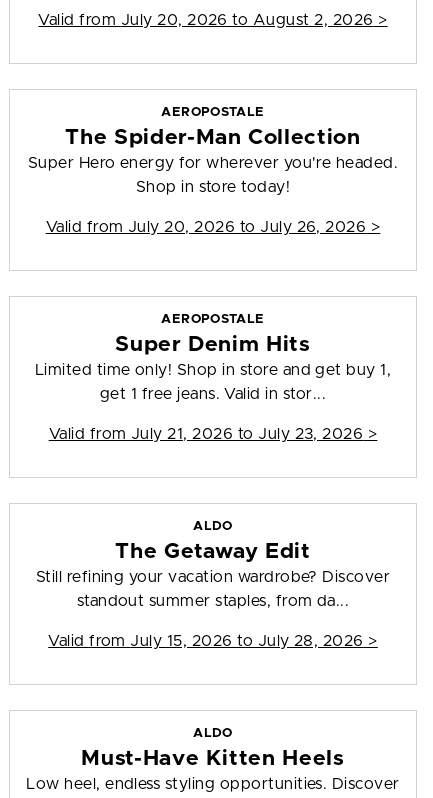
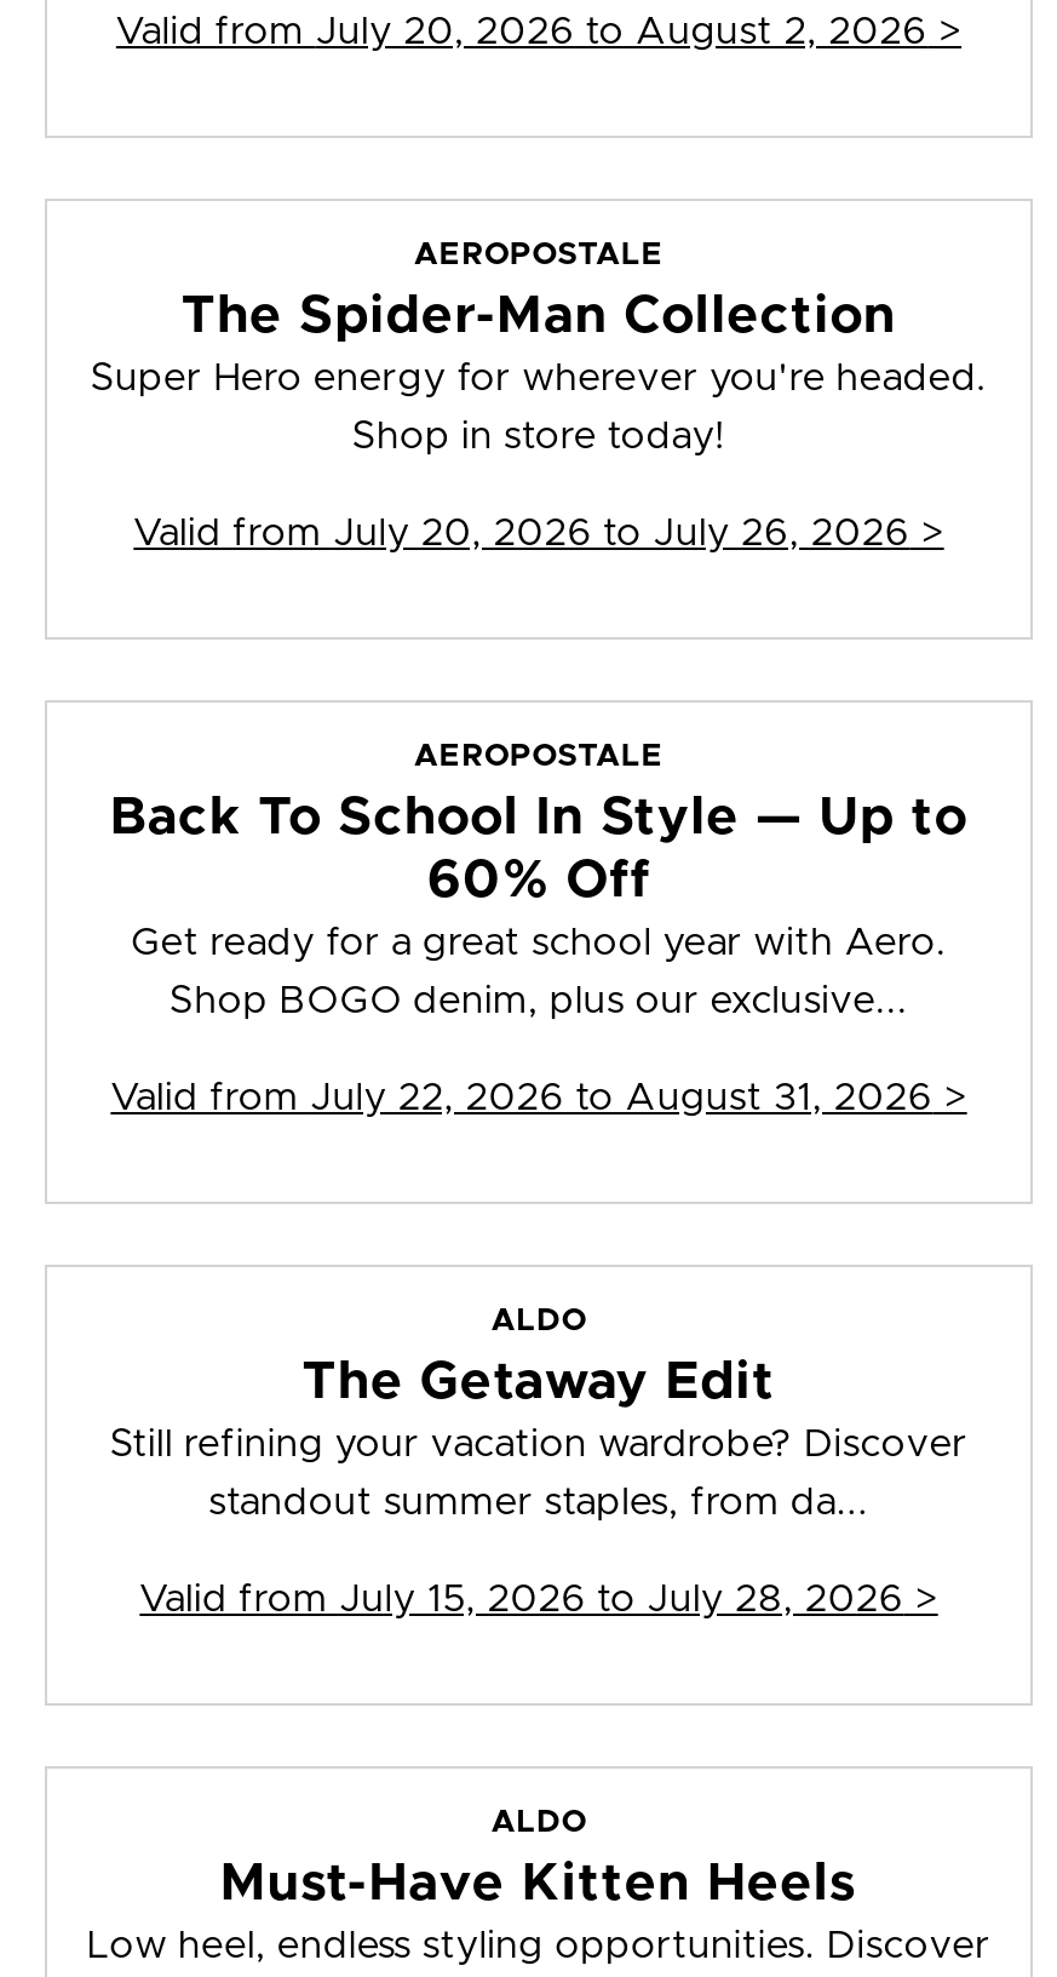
[35,334,391,378] Super Denim Hits | Limited time only! Shop in store and get buy 1, -> [110,793,968,962] Back To School In Style — Up to | 60% Off | Get ready for a great school year with Aero.
[100,386,326,402] get 1 free jeans. Valid in stor... -> [169,982,908,1020] Shop BOGO denim, plus our exclusive...
[49,426,377,442] Valid from July 21, 2026 to July 23, 2026 > -> [111,1079,967,1117] Valid from July 22, 2026 to August 31, 2026 >

